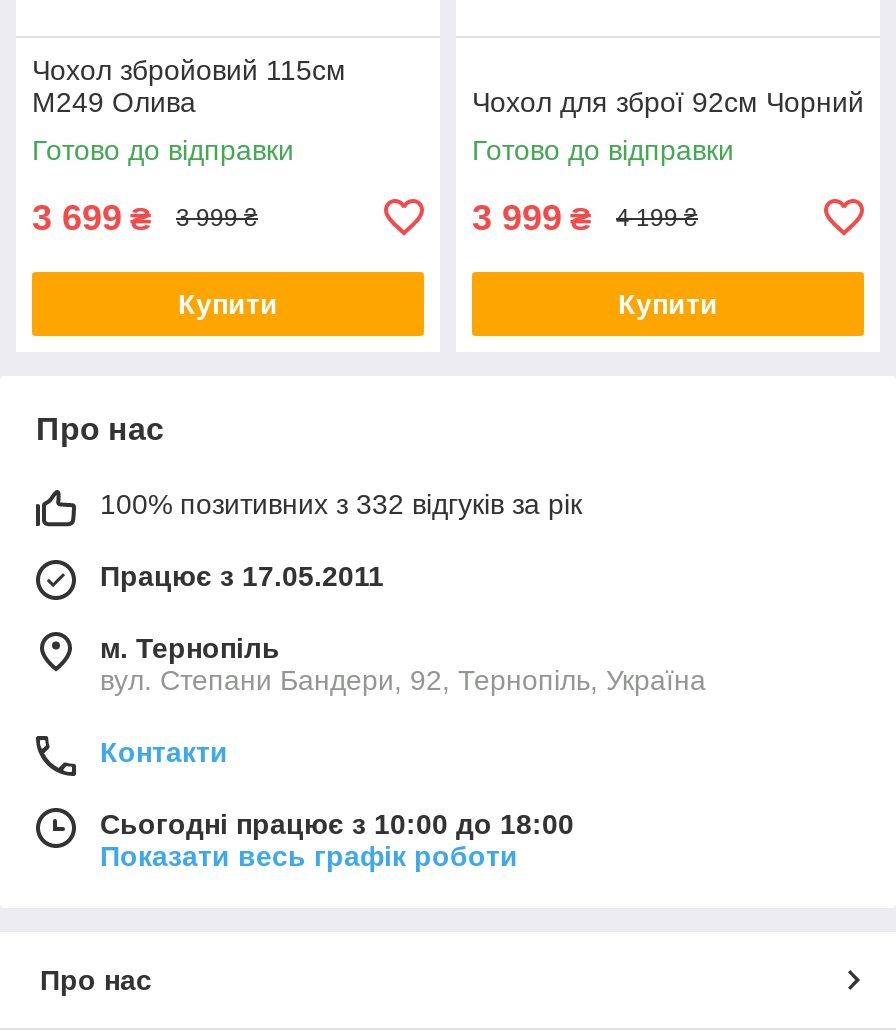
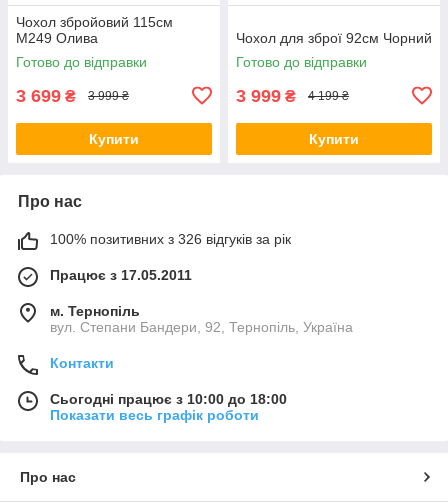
[100,488,582,520] 100% позитивних з 332 відгуків за рік -> [50,231,291,247] 100% позитивних з 326 відгуків за рік

